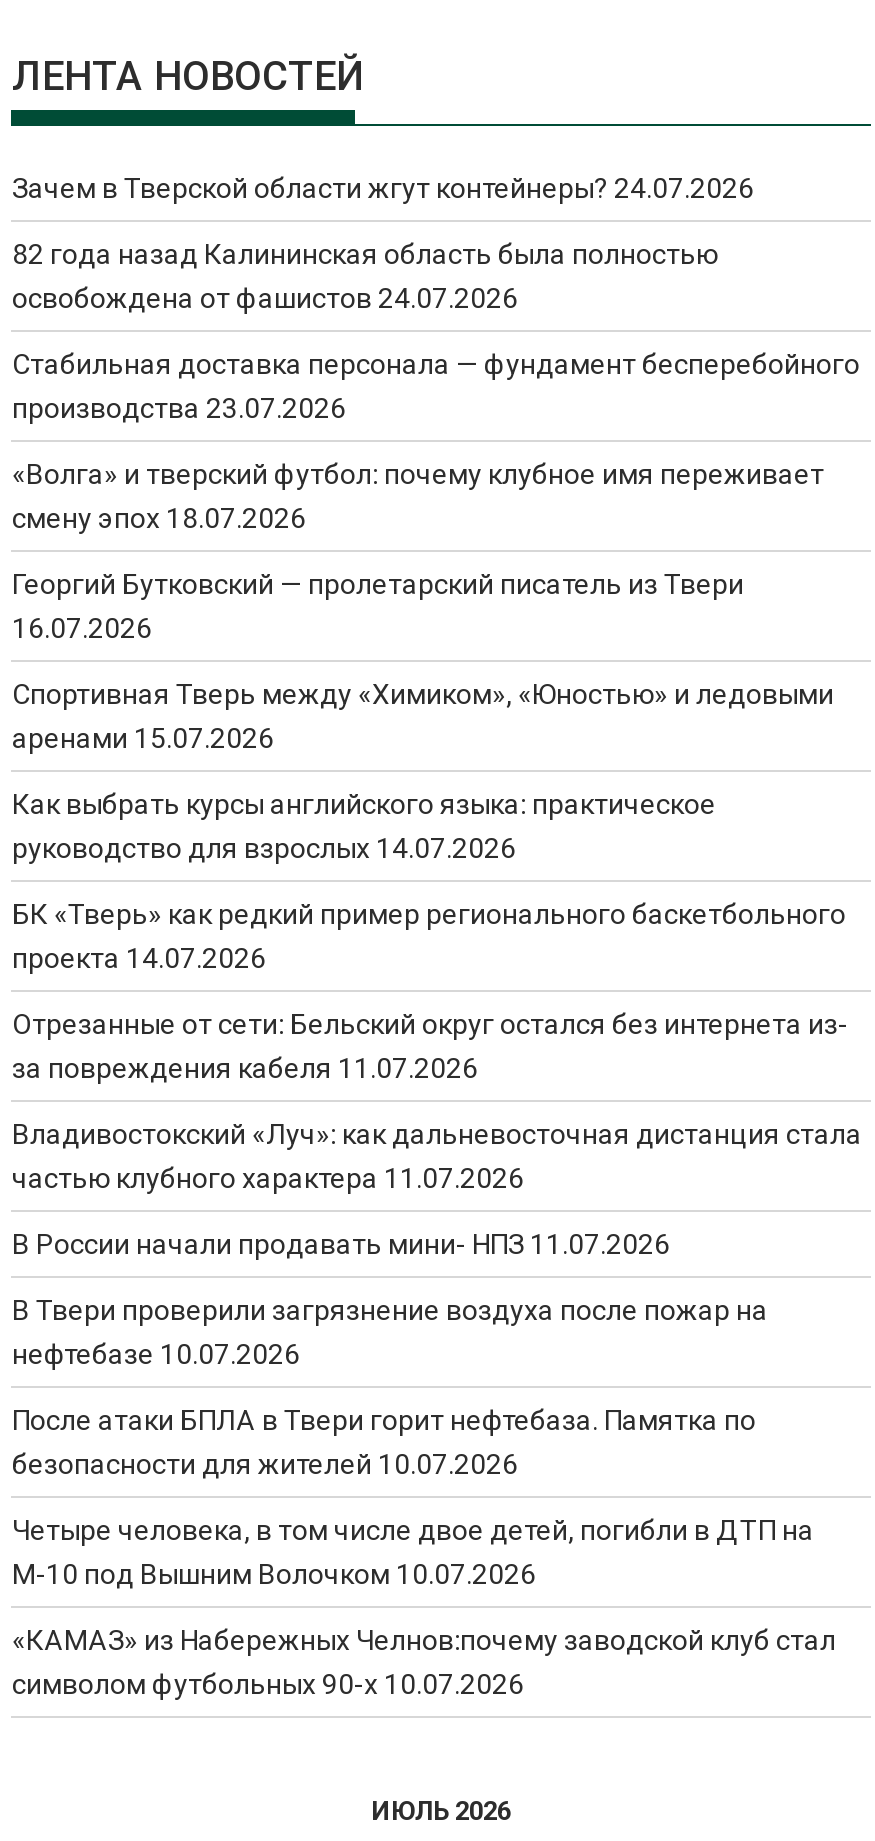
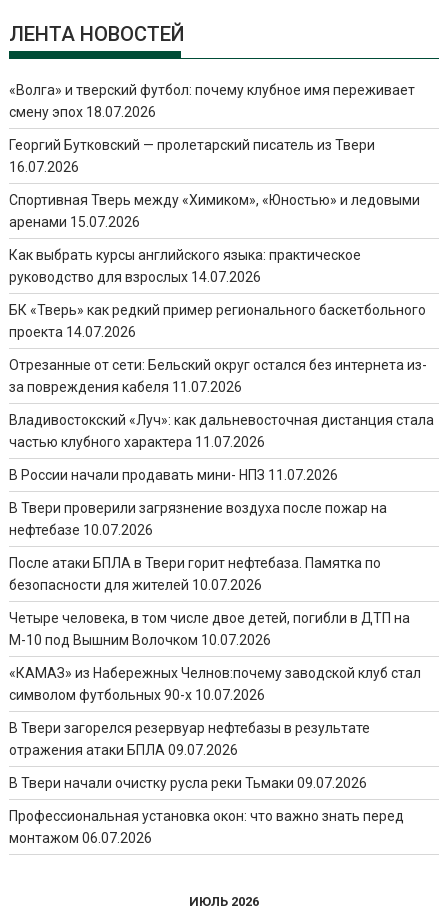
[12,172,860,424] Зачем в Тверской области жгут контейнеры? 24.07.2026 | 82 года назад Калининская область была полностью | освобождена от фашистов 24.07.2026 | Стабильная доставка персонала — фундамент бесперебойного | производства 23.07.2026 -> none
moved [12,458,862,1700] -> [9,82,434,703]: «Волга» и тверский футбол: почему клубное имя переживает | смену эпох 18.07.2026 | Георгий Бутковский — пролетарский писатель из Твери | ... | «КАМАЗ» из Набережных Челнов:почему заводской клуб стал | символом футбольных 90-х 10.07.2026
none -> [9,720,404,846] В Твери загорелся резервуар нефтебазы в результате | отражения атаки БПЛА 09.07.2026 | В Твери начали очистку русла реки Тьмаки 09.07.2026 | Профессиональная установка окон: что важно знать перед | монтажом 06.07.2026

